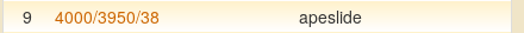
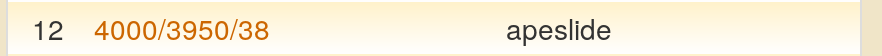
[23,5,160,28] 9 4000/3950/38 -> [32,8,270,48] 12 4000/3950/38

